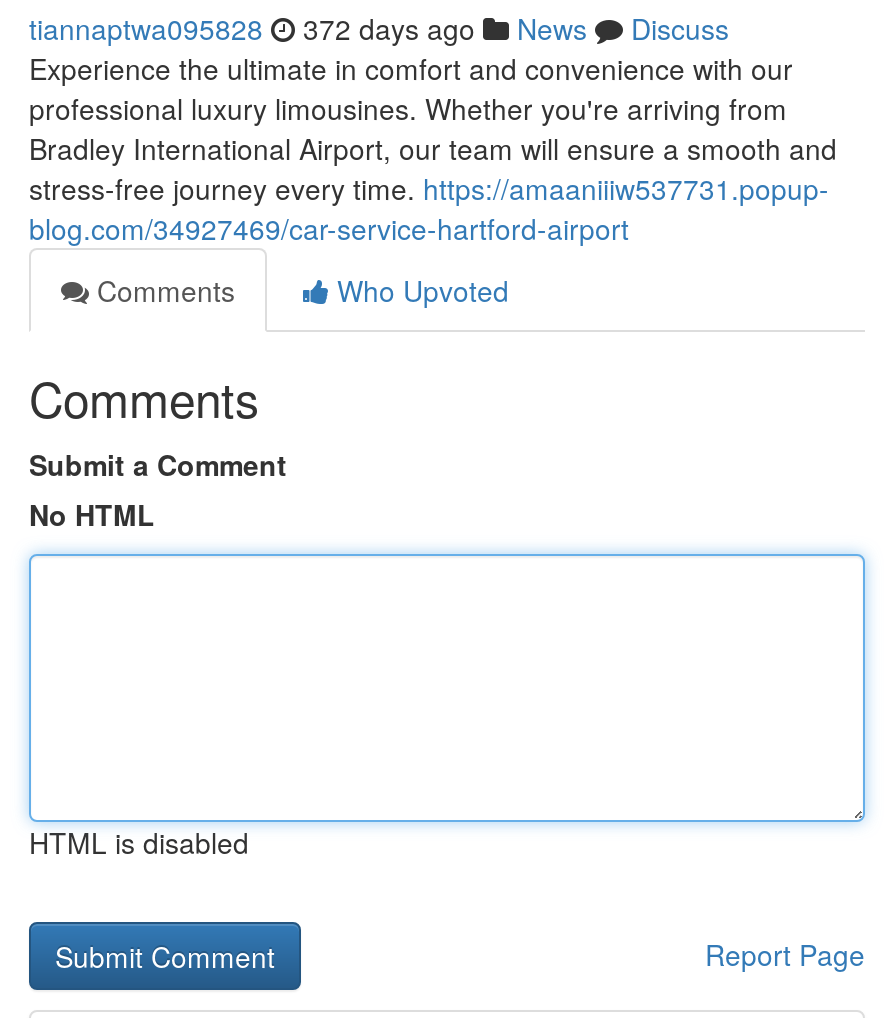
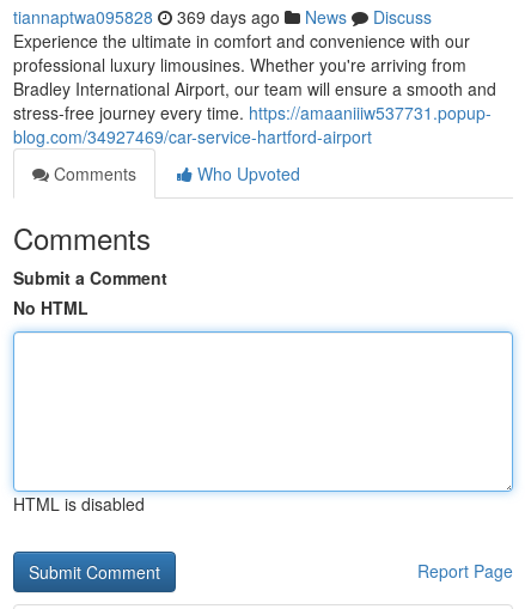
[29,8,729,48] tiannaptwa095828 372 days ago News Discuss -> [13,5,432,29] tiannaptwa095828 369 days ago News Discuss

